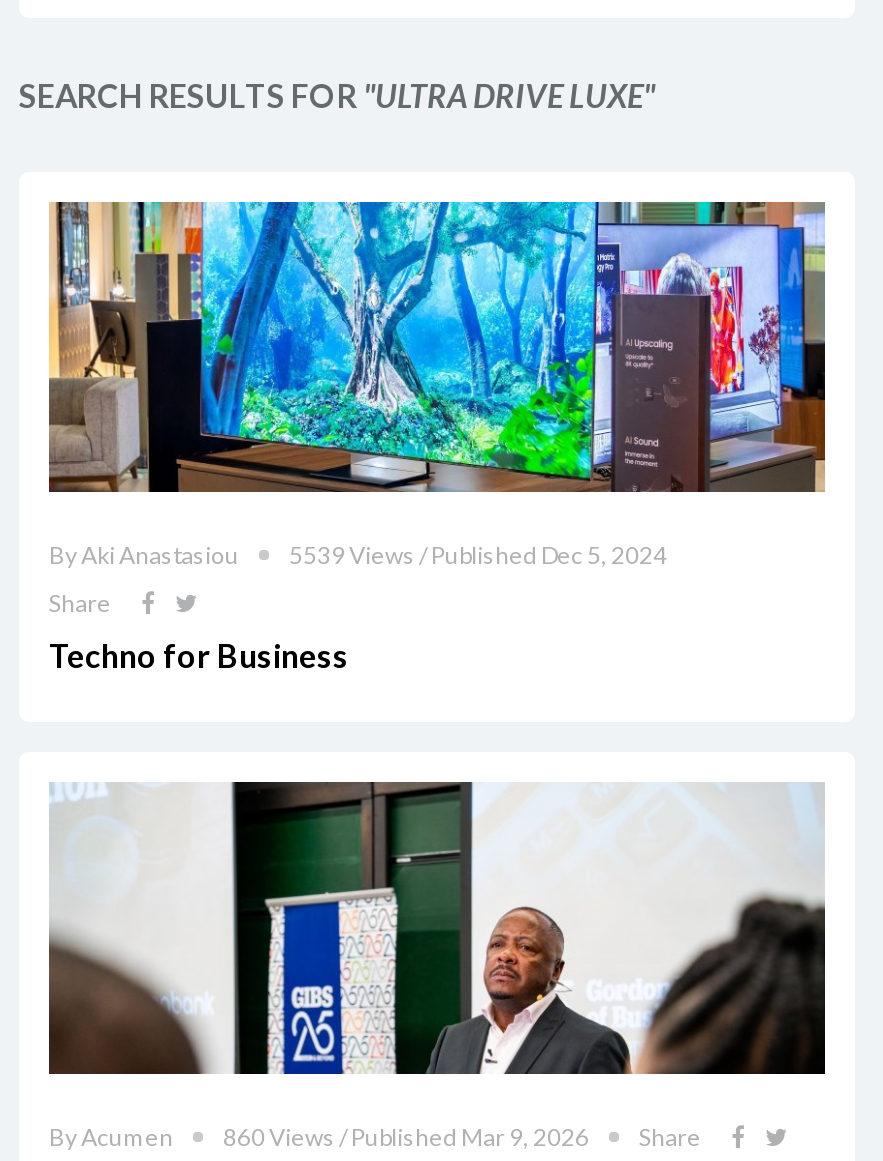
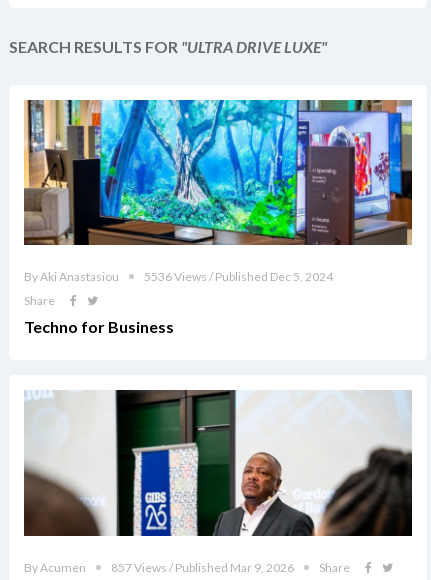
[289,540,667,570] 5539 Views / Published Dec 5, 2024 -> [144,269,333,284] 5536 Views / Published Dec 5, 2024
[223,1121,589,1151] 860 Views / Published Mar 9, 2026 -> [111,559,294,574] 857 Views / Published Mar 9, 2026

